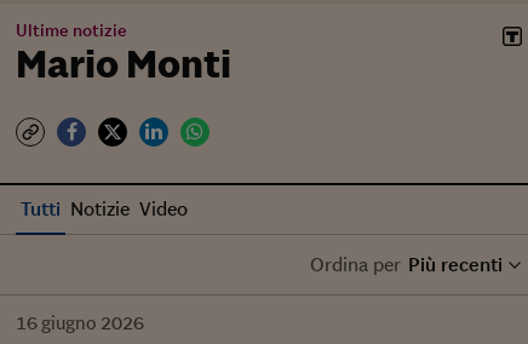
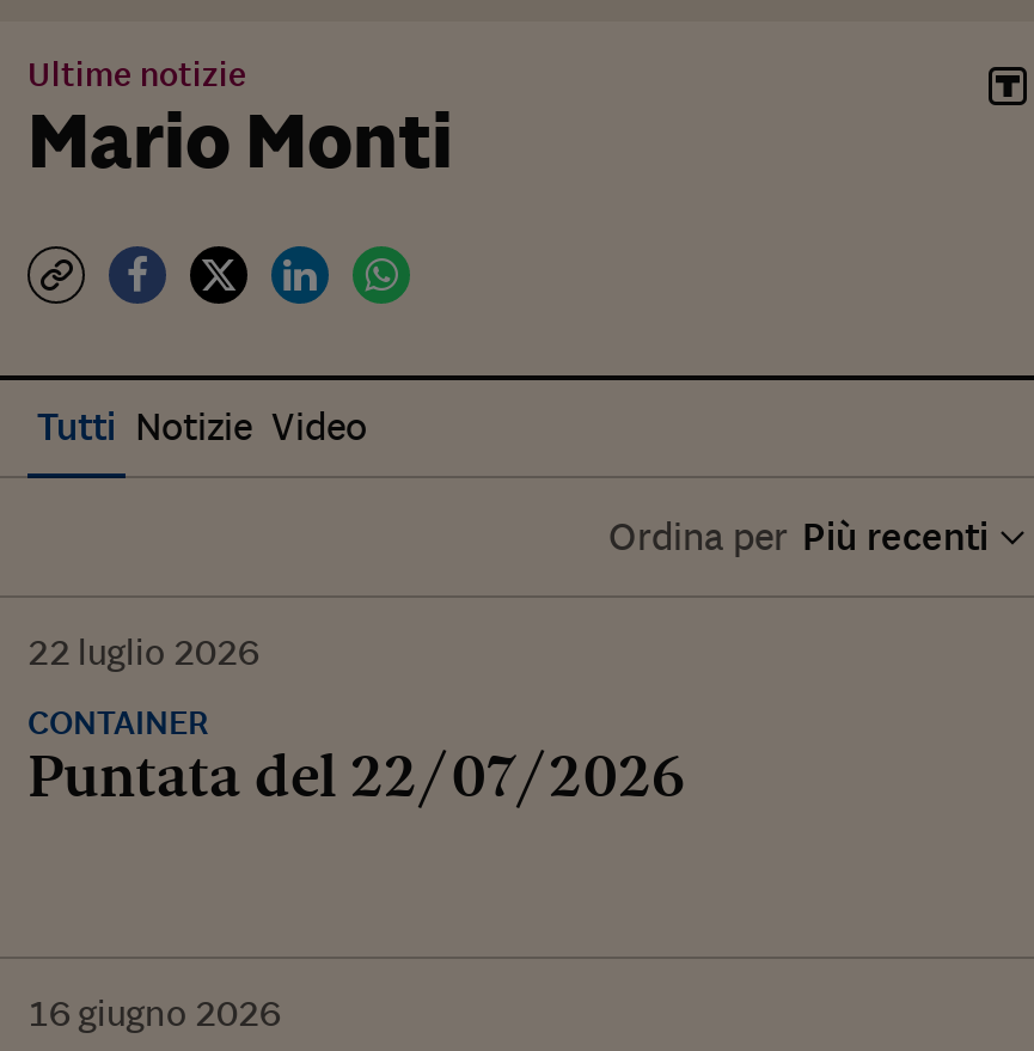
none -> [27,629,685,813] 22 luglio 2026 | CONTAINER | Puntata del 22/07/2026

